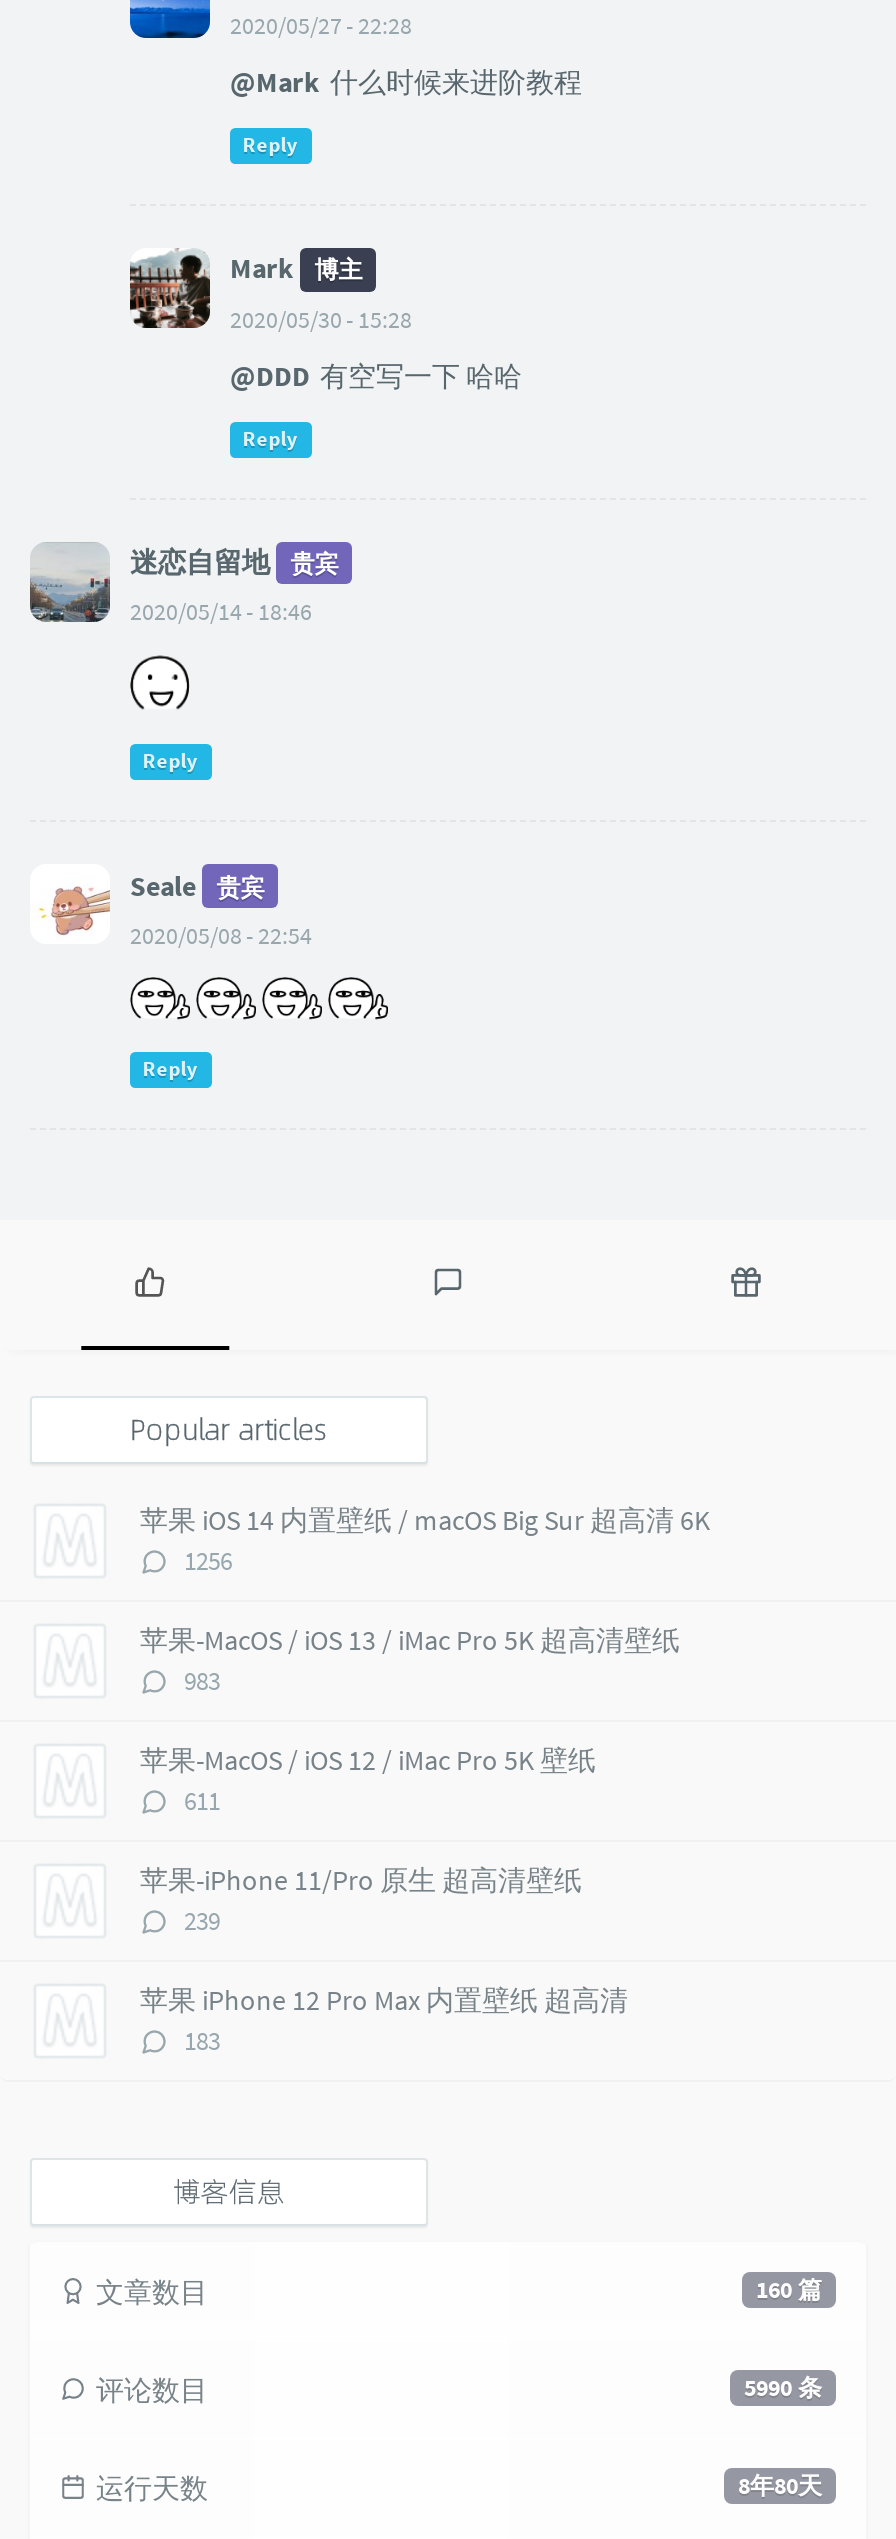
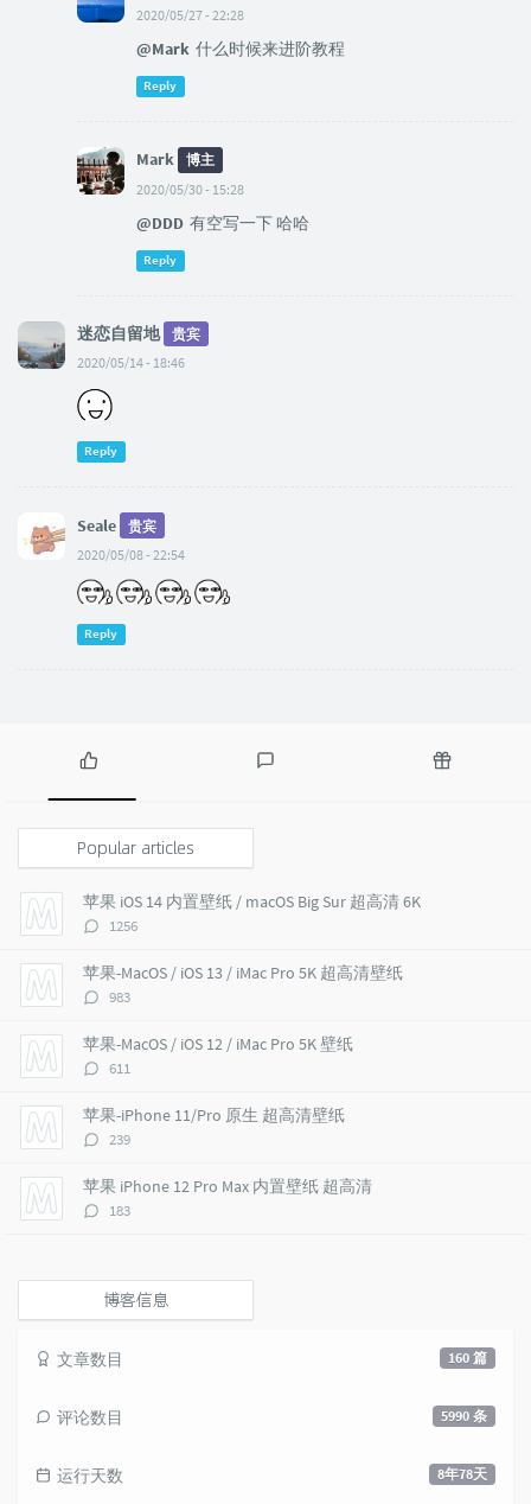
[738,2469,822,2499] 8年80天 -> [437,1465,487,1482] 8年78天

